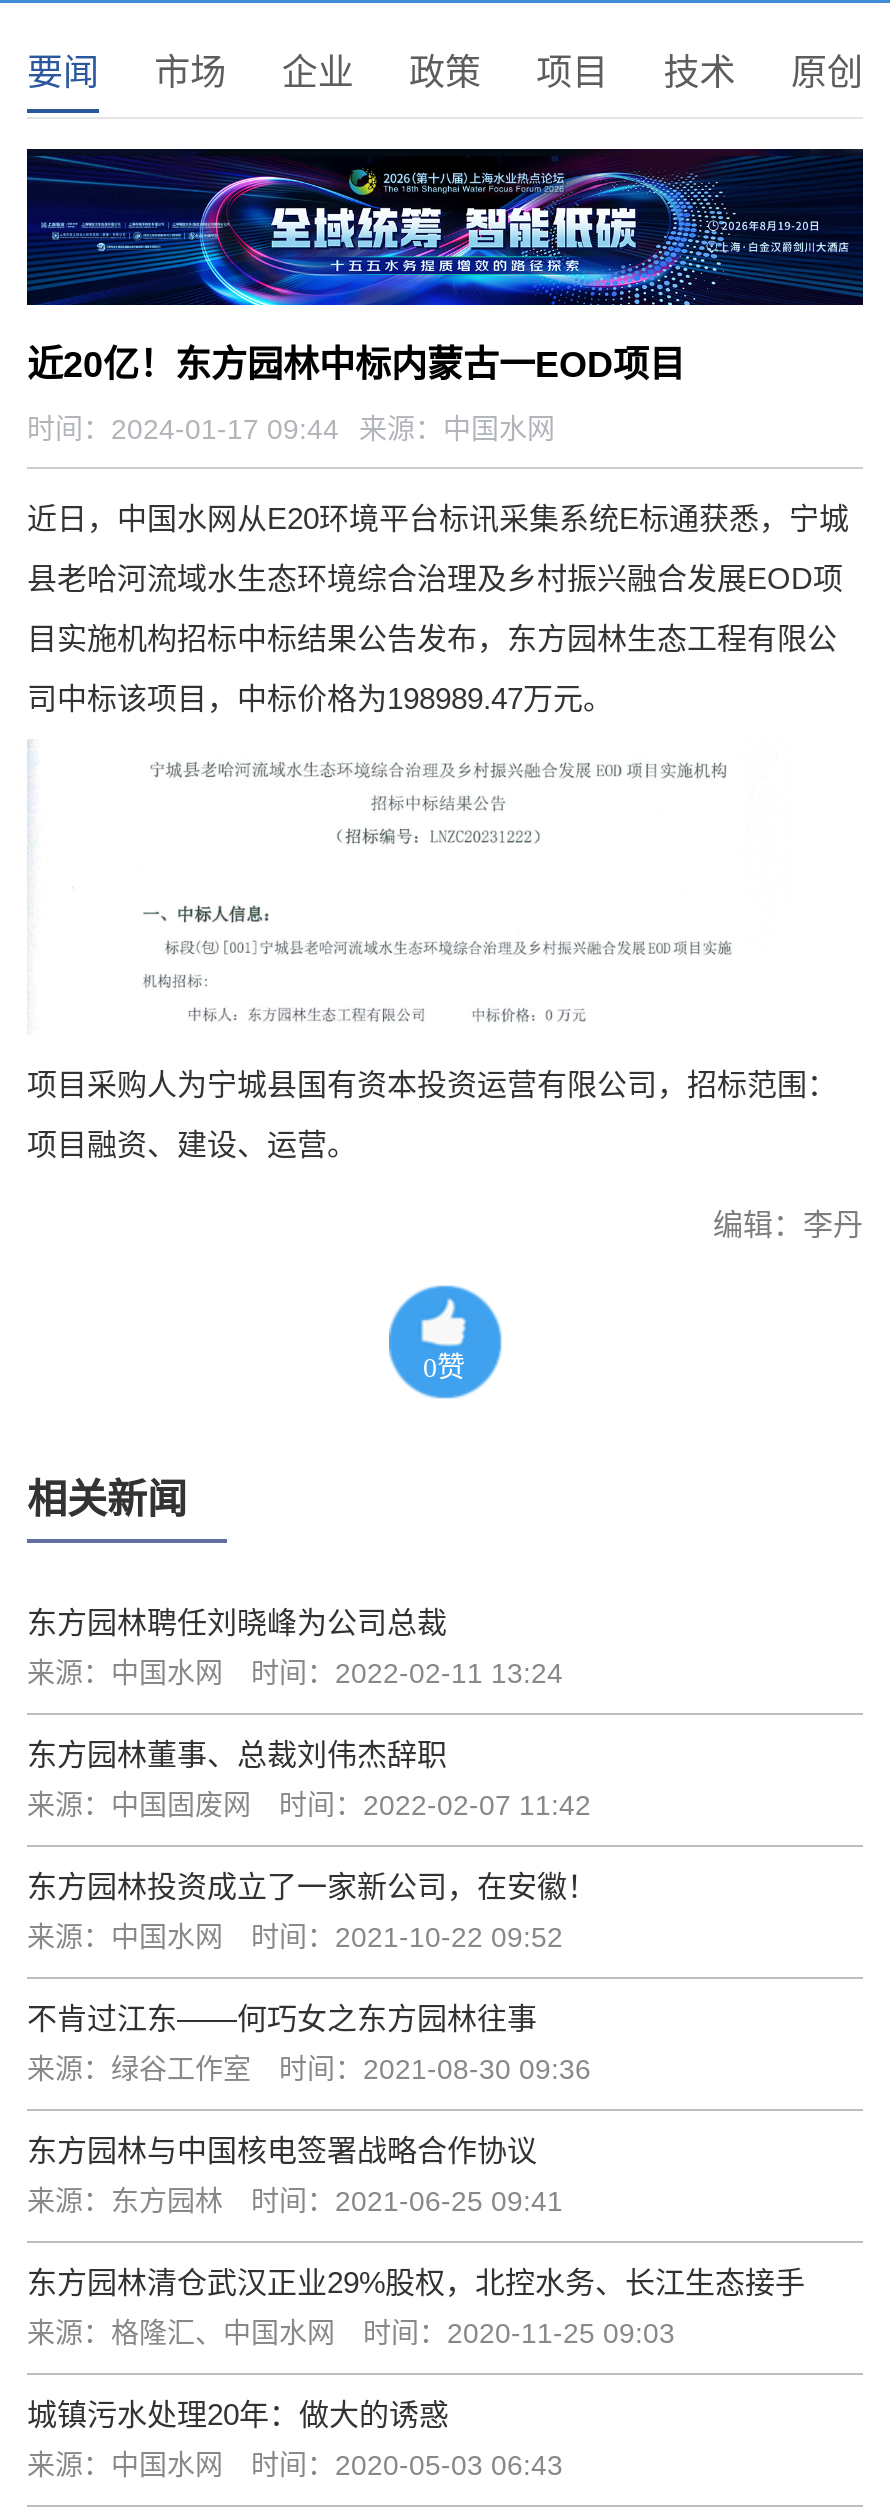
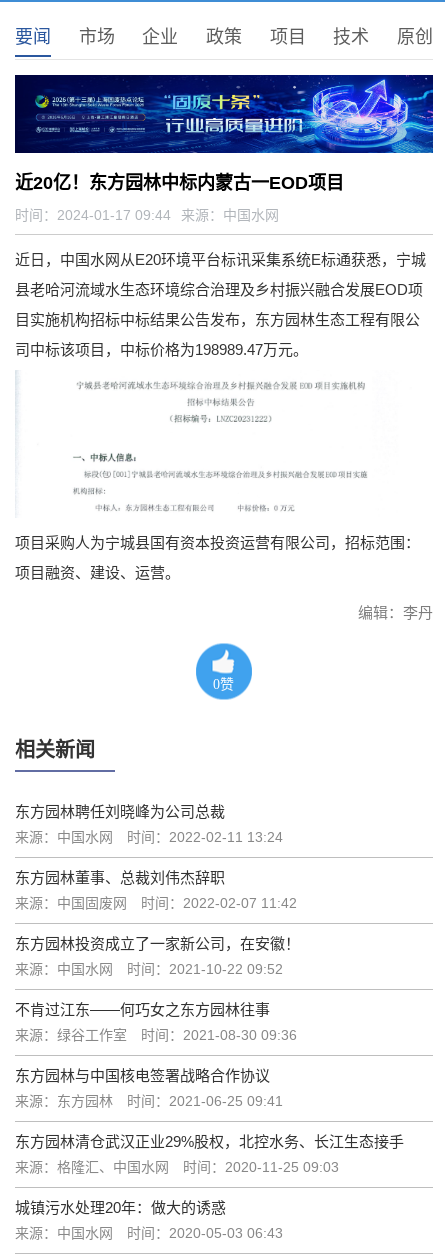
[27,149,865,307] [image] -> [17,75,434,154] [image]

